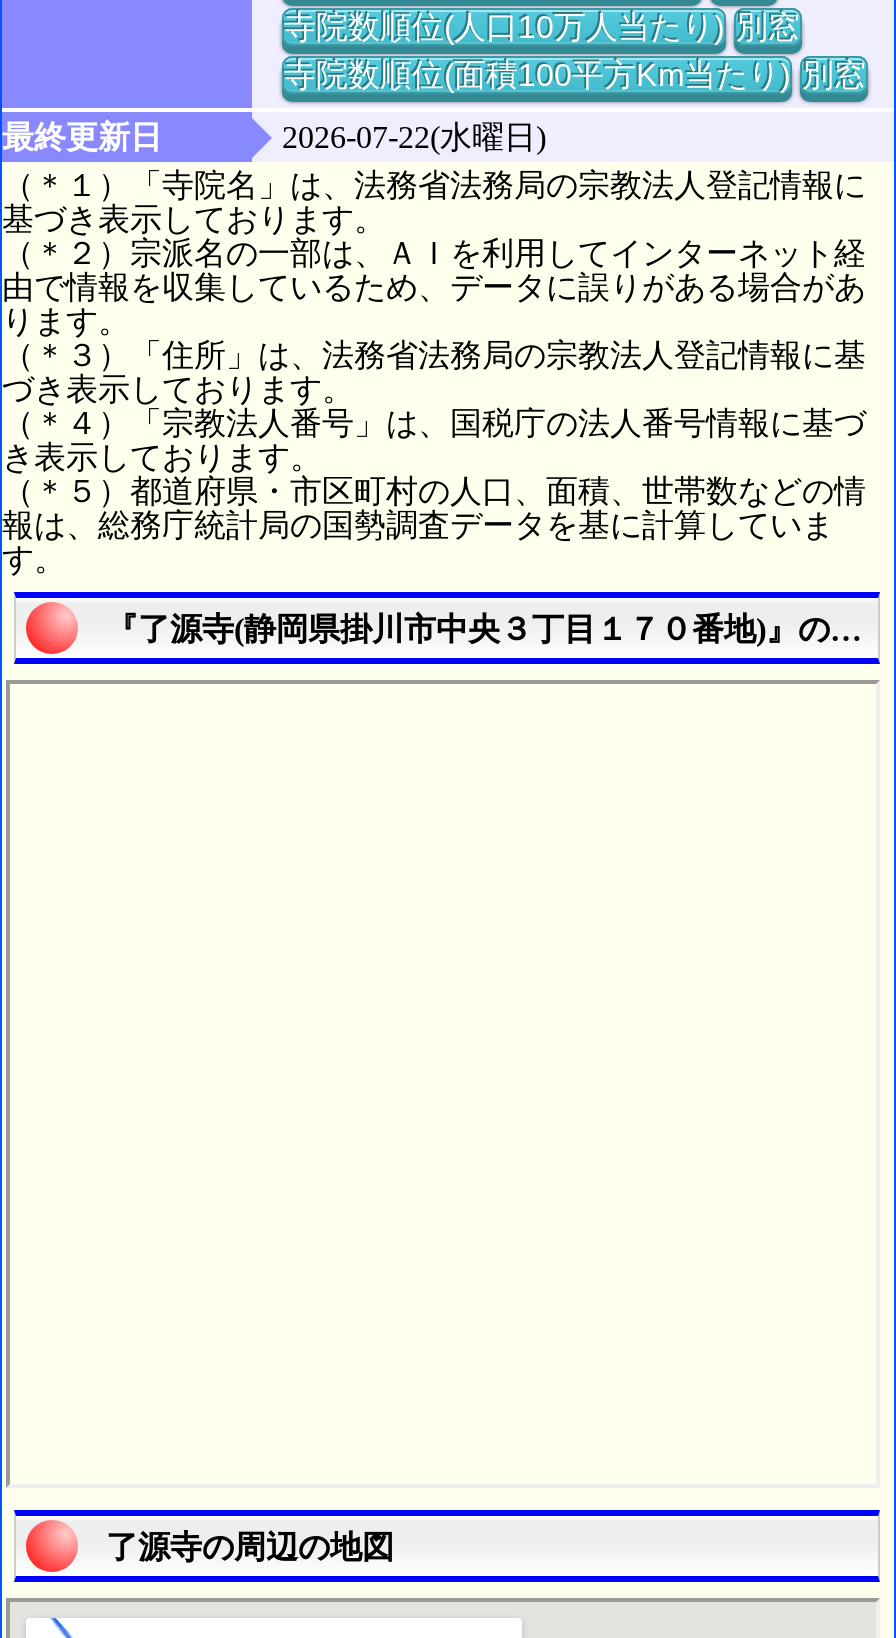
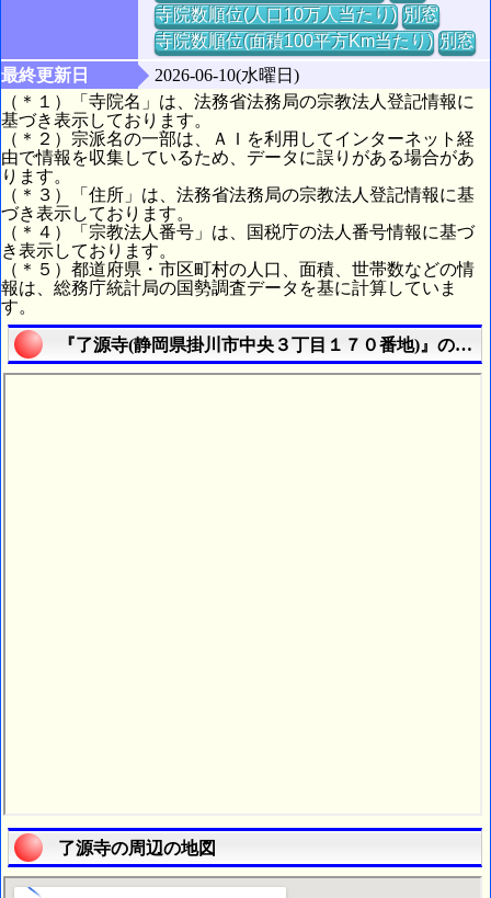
[282,121,546,155] 2026-07-22(水曜日) -> [155,66,299,85] 2026-06-10(水曜日)

